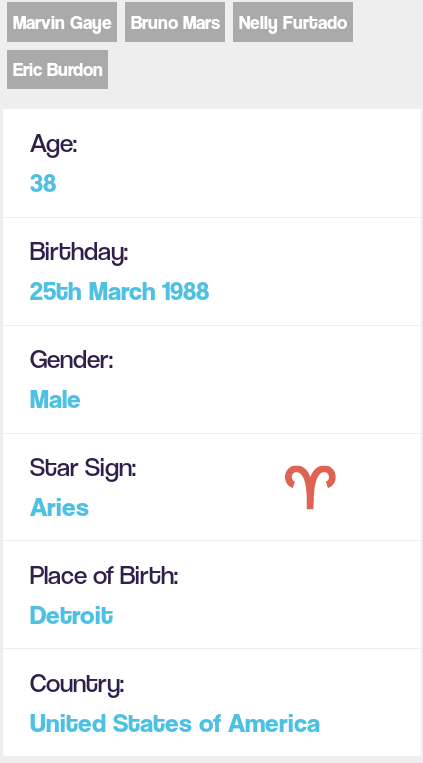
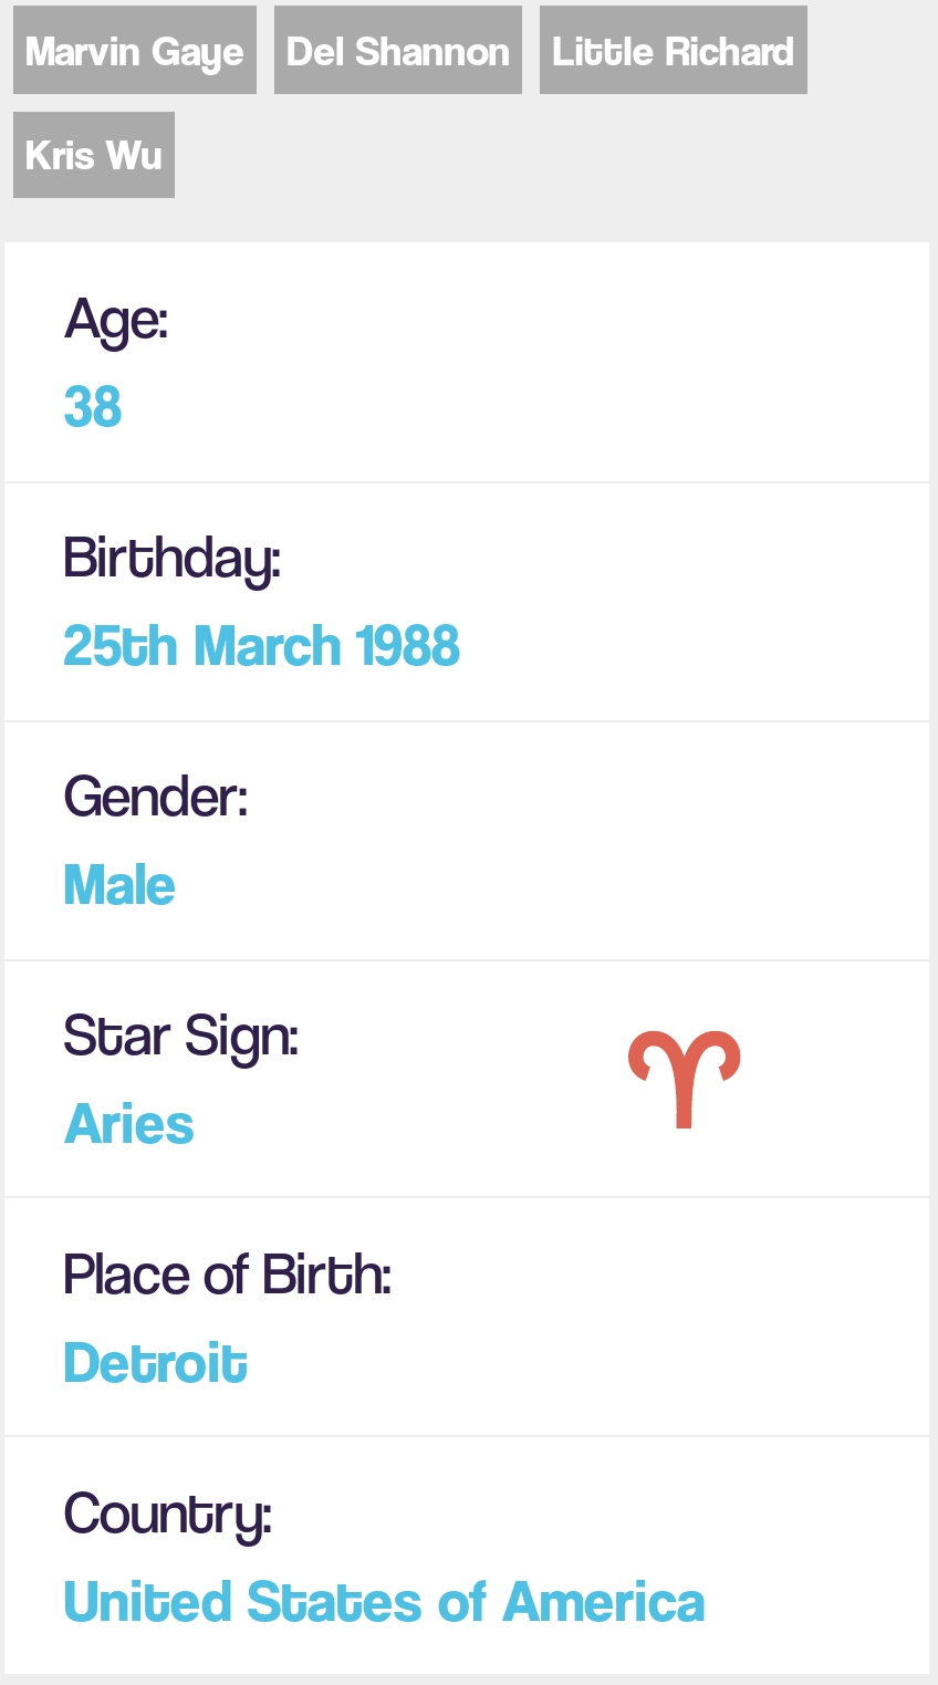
[131,11,347,33] Bruno Mars | Nelly Furtado -> [287,26,794,75] Del Shannon | Little Richard
[13,58,103,80] Eric Burdon -> [26,130,163,179] Kris Wu

